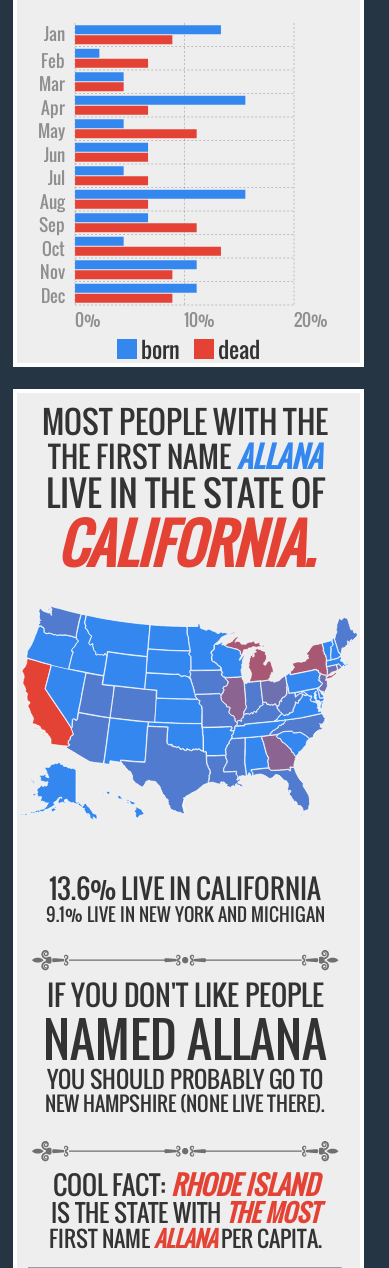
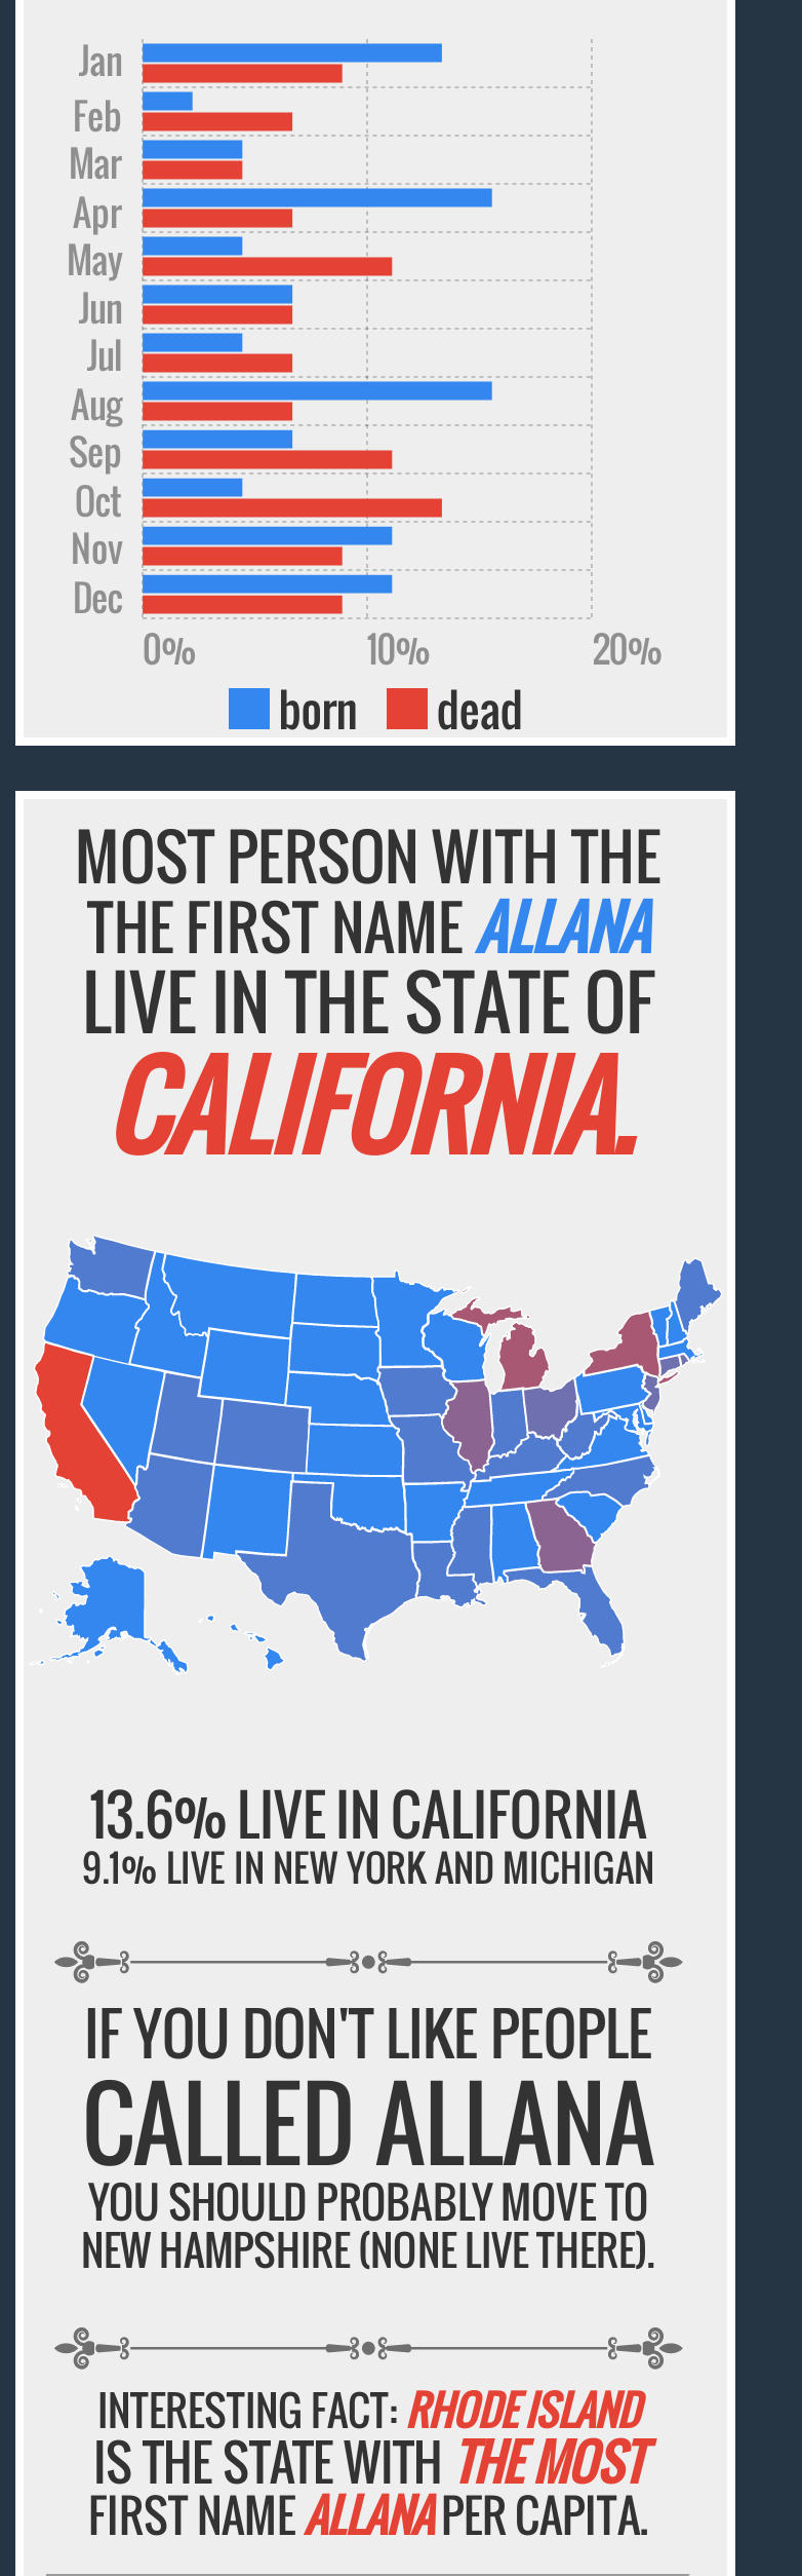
[42,398,328,444] MOST PEOPLE WITH THE -> [75,809,661,902] MOST PERSON WITH THE
[43,1003,327,1074] NAMED ALLANA -> [82,2051,654,2195] CALLED ALLANA
[47,1062,323,1096] YOU SHOULD PROBABLY GO TO -> [88,2170,648,2234] YOU SHOULD PROBABLY MOVE TO
[52,1165,317,1204] COOL FACT: RHODE ISLAND -> [97,2380,639,2441] INTERESTING FACT: RHODE ISLAND

